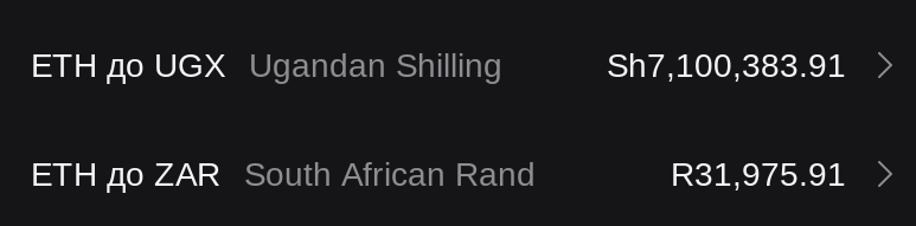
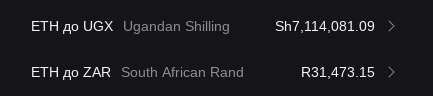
[607,46,846,84] Sh7,100,383.91 -> [275,18,375,34] Sh7,114,081.09
[671,155,846,192] R31,975.91 -> [301,64,375,80] R31,473.15

